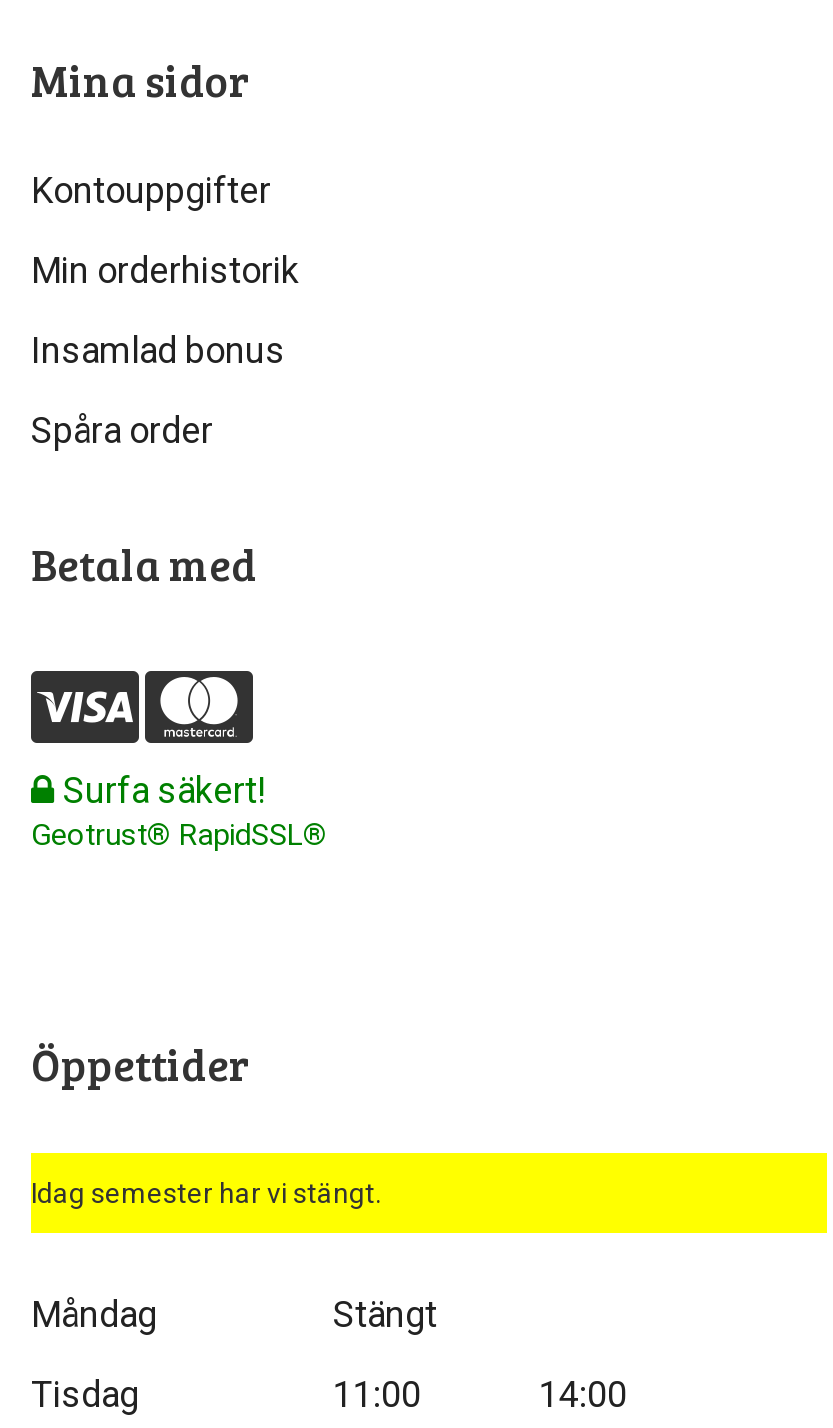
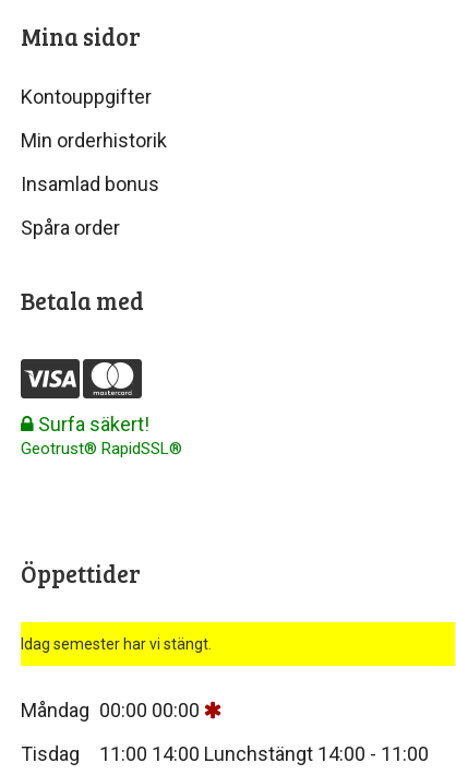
[31,1293,437,1335] Måndag | Stängt -> [21,698,200,721] Måndag 00:00 00:00
[333,1373,627,1415] 11:00 | 14:00 -> [99,742,429,765] 11:00 14:00 Lunchstängt 14:00 - 11:00

